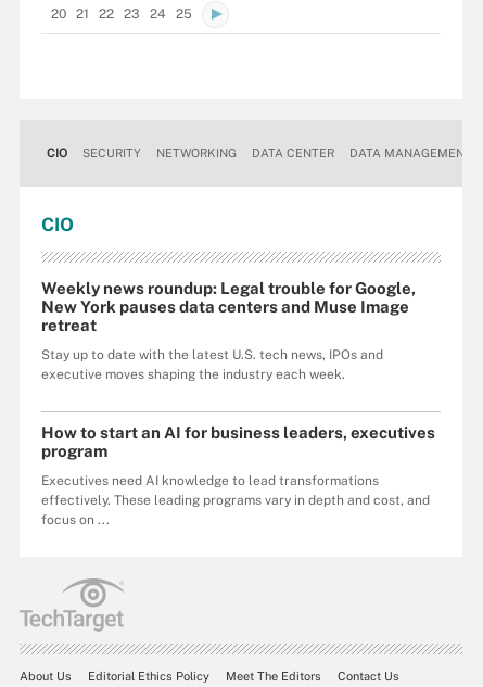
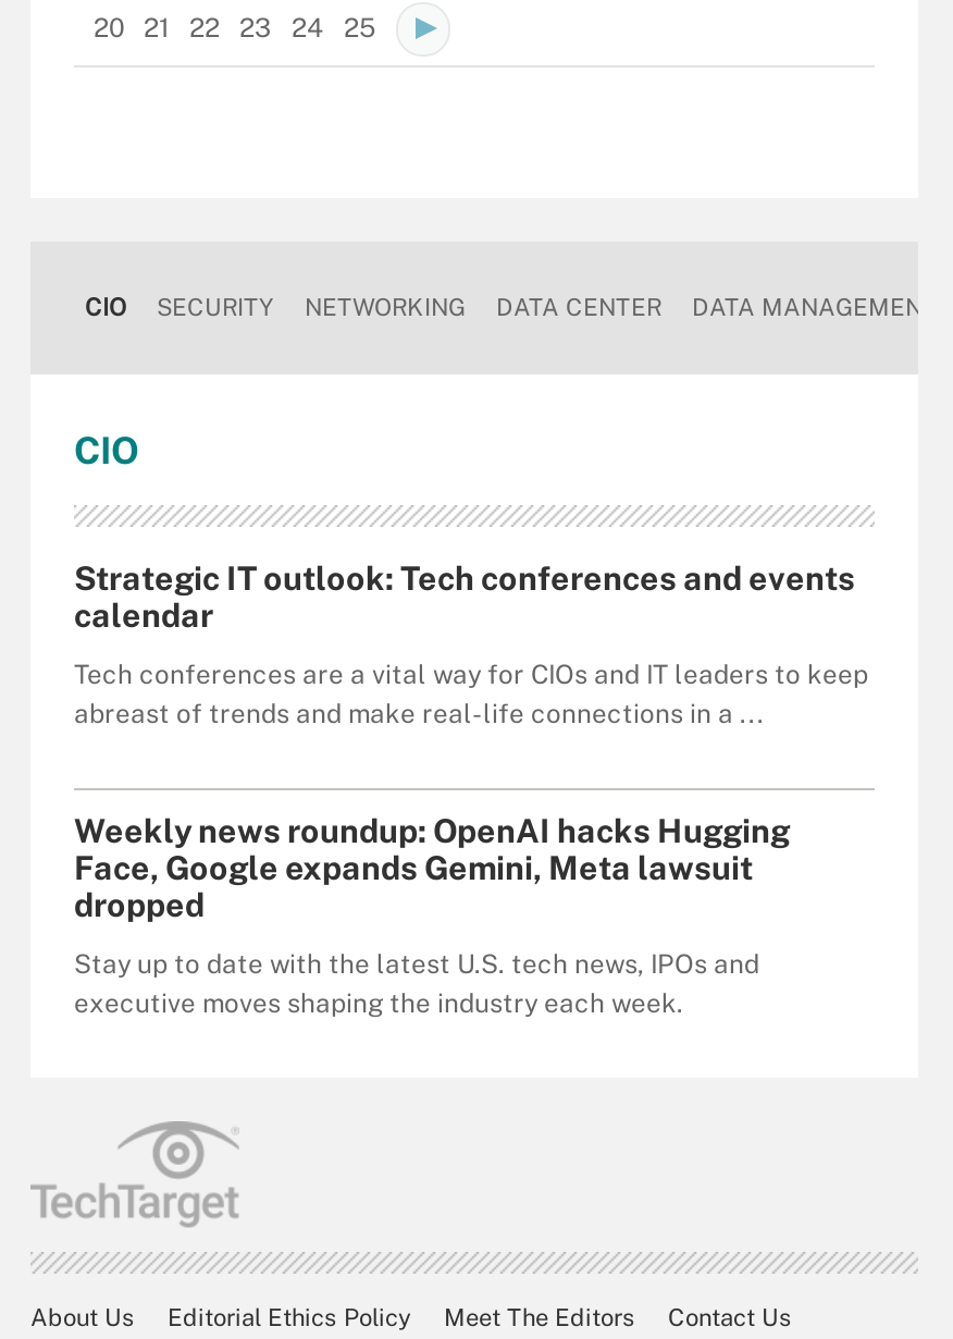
[41,278,416,334] Weekly news roundup: Legal trouble for Google, | New York pauses data centers and Muse Image | retreat -> [74,559,868,922] Strategic IT outlook: Tech conferences and events | calendar | Tech conferences are a vital way for CIOs and IT leaders to keep | abreast of trends and make real-life connections in a ... | Weekly news roundup: OpenAI hacks Hugging | Face, Google expands Gemini, Meta lawsuit | dropped
moved [41,347,383,382] -> [74,948,759,1018]: Stay up to date with the latest U.S. tech news, IPOs and | executive moves shaping the industry each week.
[41,423,435,527] How to start an AI for business leaders, executives | program | Executives need AI knowledge to lead transformations | effectively. These leading programs vary in depth and cost, and | focus on ... -> none

